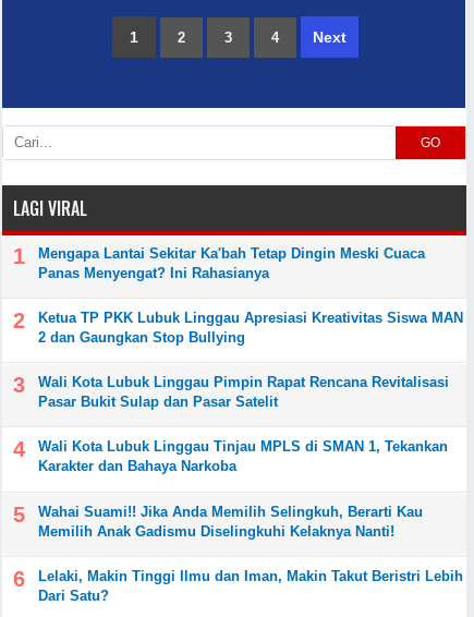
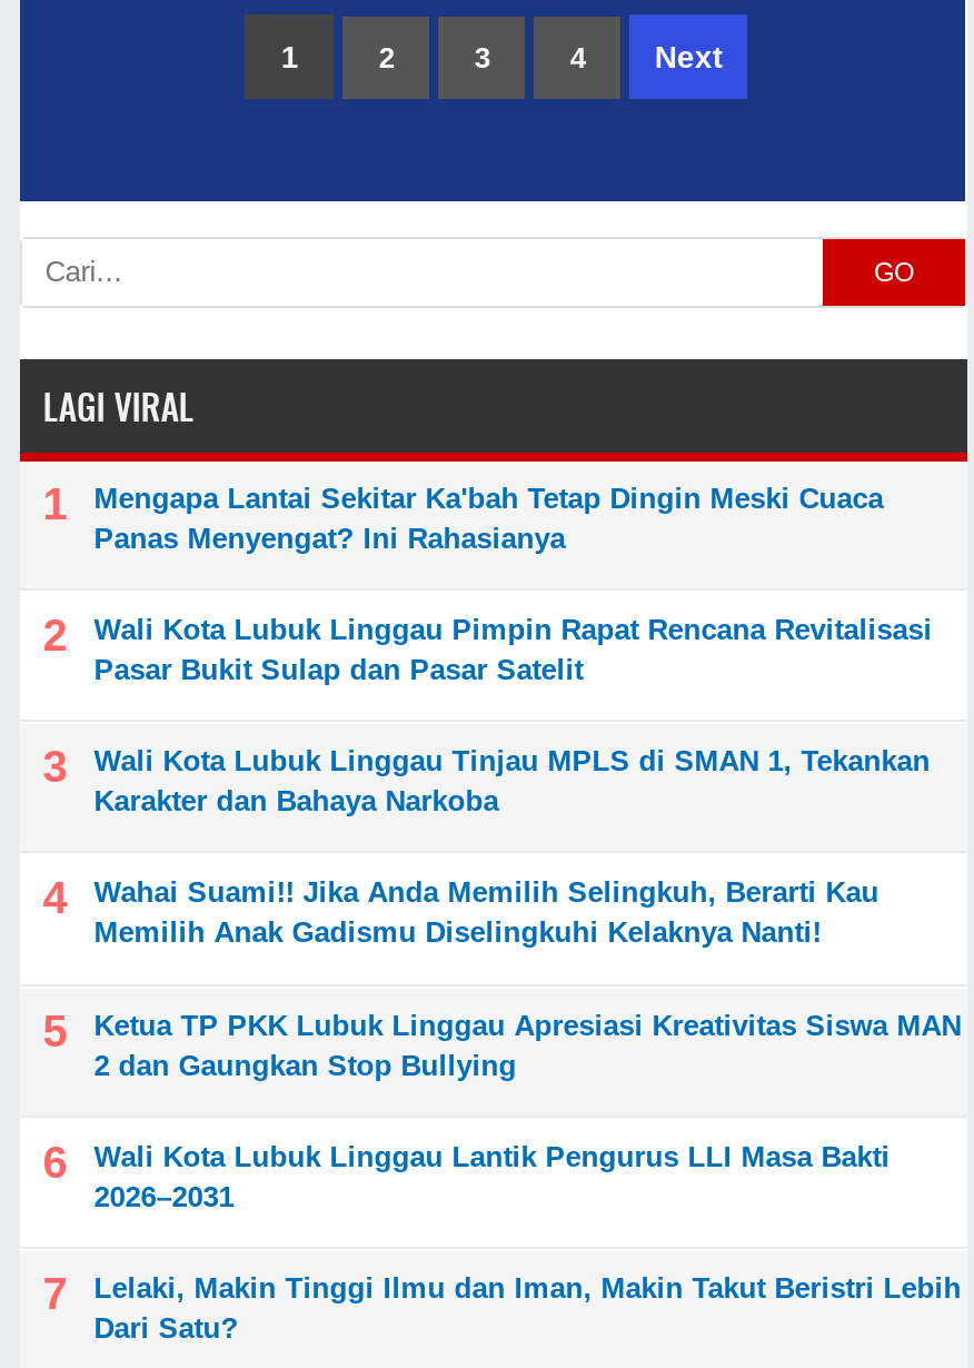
moved [38,310,463,346] -> [94,1008,961,1081]: Ketua TP PKK Lubuk Linggau Apresiasi Kreativitas Siswa MAN | 2 dan Gaungkan Stop Bullying
moved [38,374,449,539] -> [94,613,932,950]: Wali Kota Lubuk Linggau Pimpin Rapat Rencana Revitalisasi | Pasar Bukit Sulap dan Pasar Satelit | Wali Kota Lubuk Linggau Tinjau MPLS di SMAN 1, Tekankan | Karakter dan Bahaya Narkoba | Wahai Suami!! Jika Anda Memilih Selingkuh, Berarti Kau | Memilih Anak Gadismu Diselingkuhi Kelaknya Nanti!
none -> [94,1140,890,1213] Wali Kota Lubuk Linggau Lantik Pengurus LLI Masa Bakti | 2026–2031

